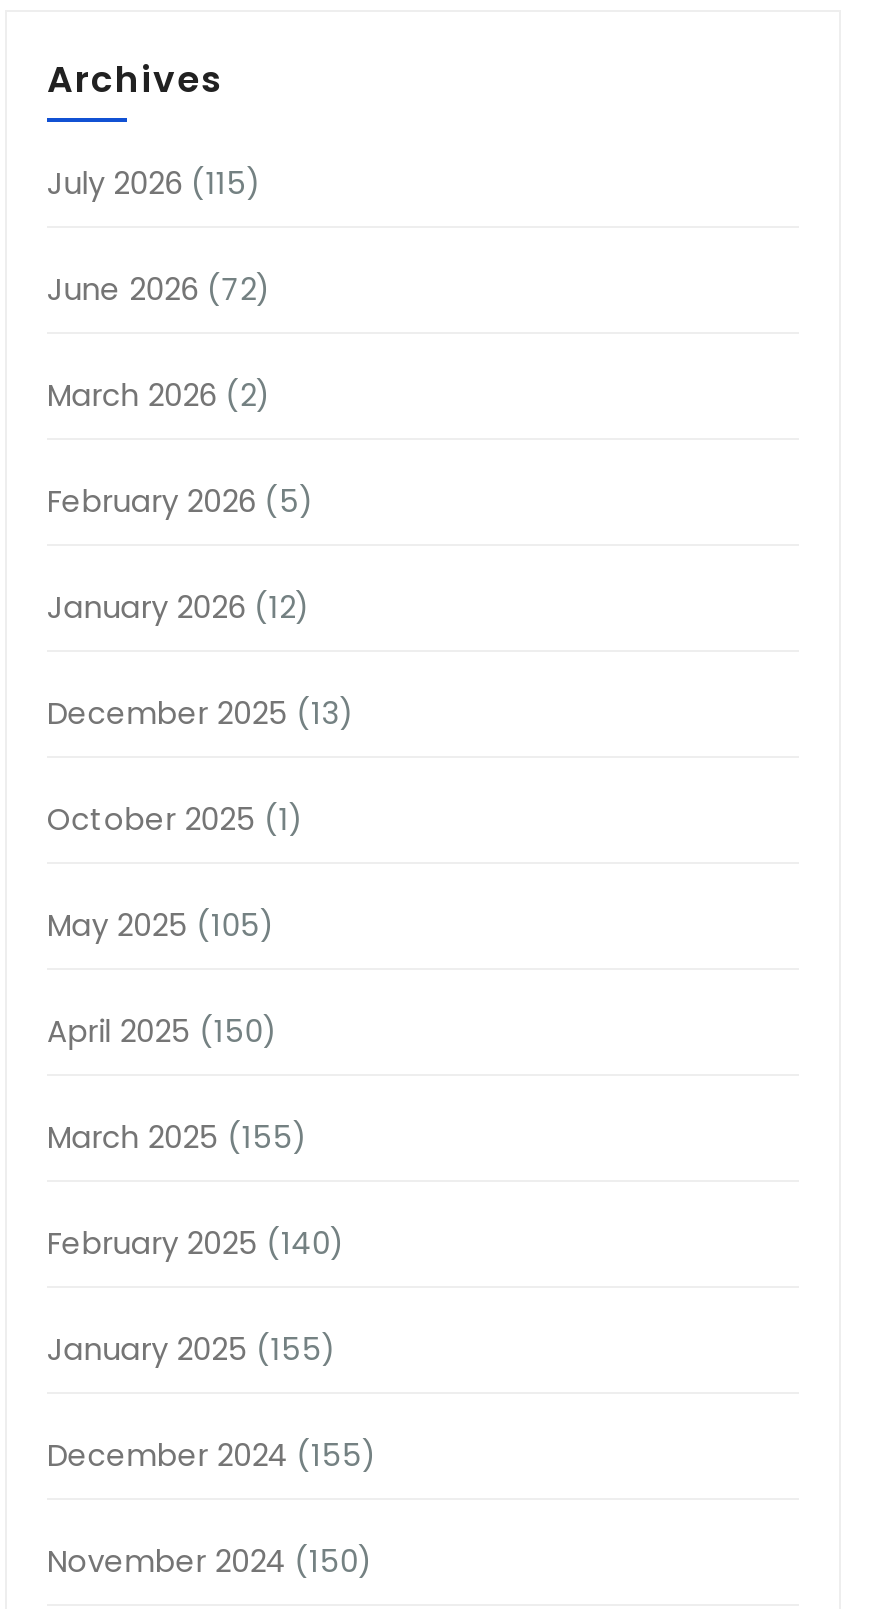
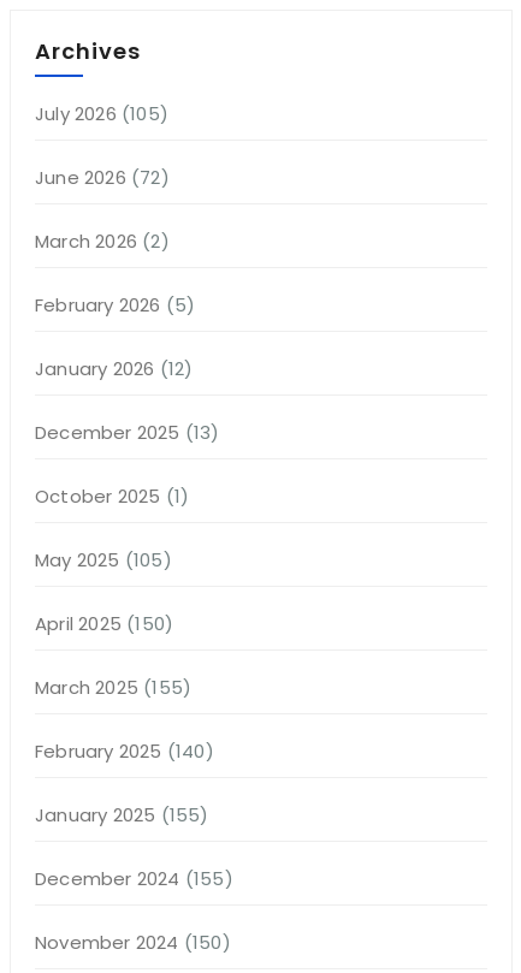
[47,162,261,204] July 2026 (115) -> [35,101,168,126] July 2026 (105)

